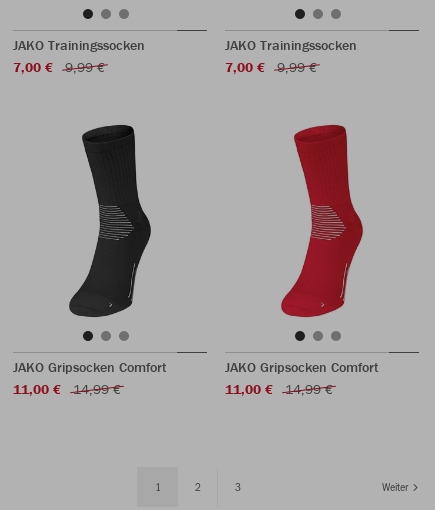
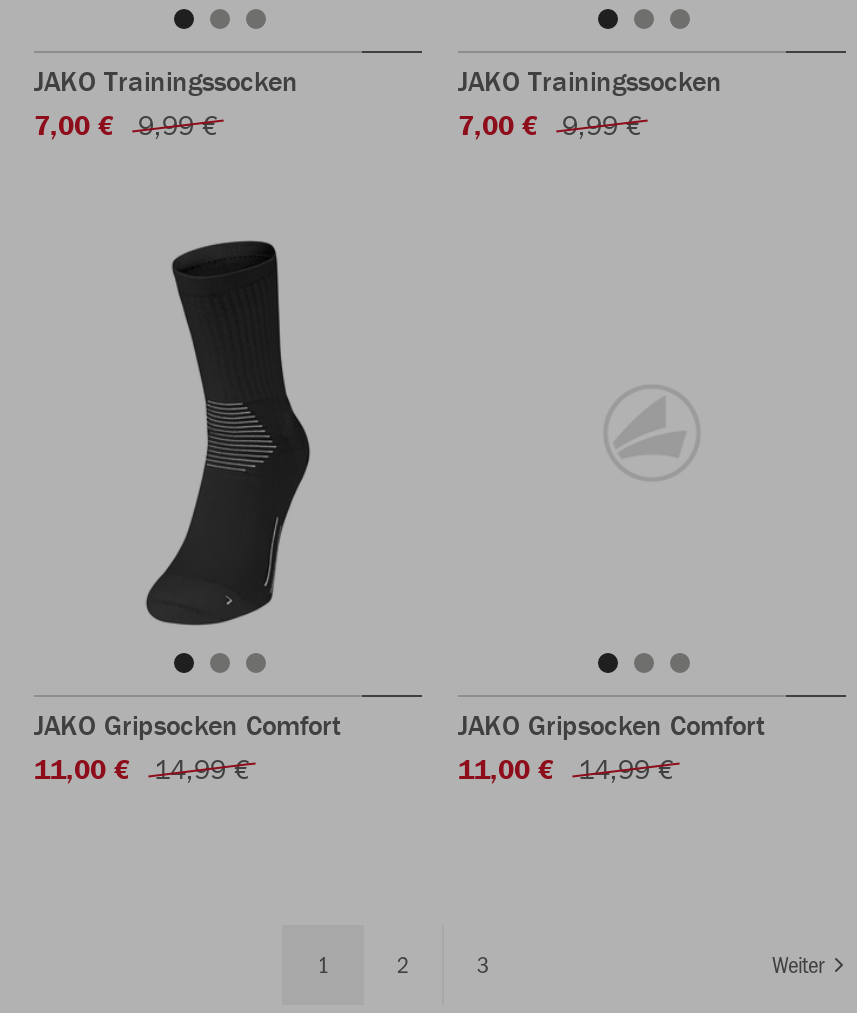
[280,124,364,318] [image] -> none

